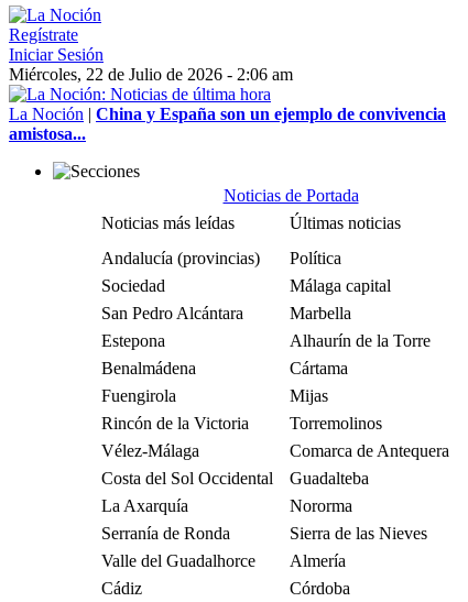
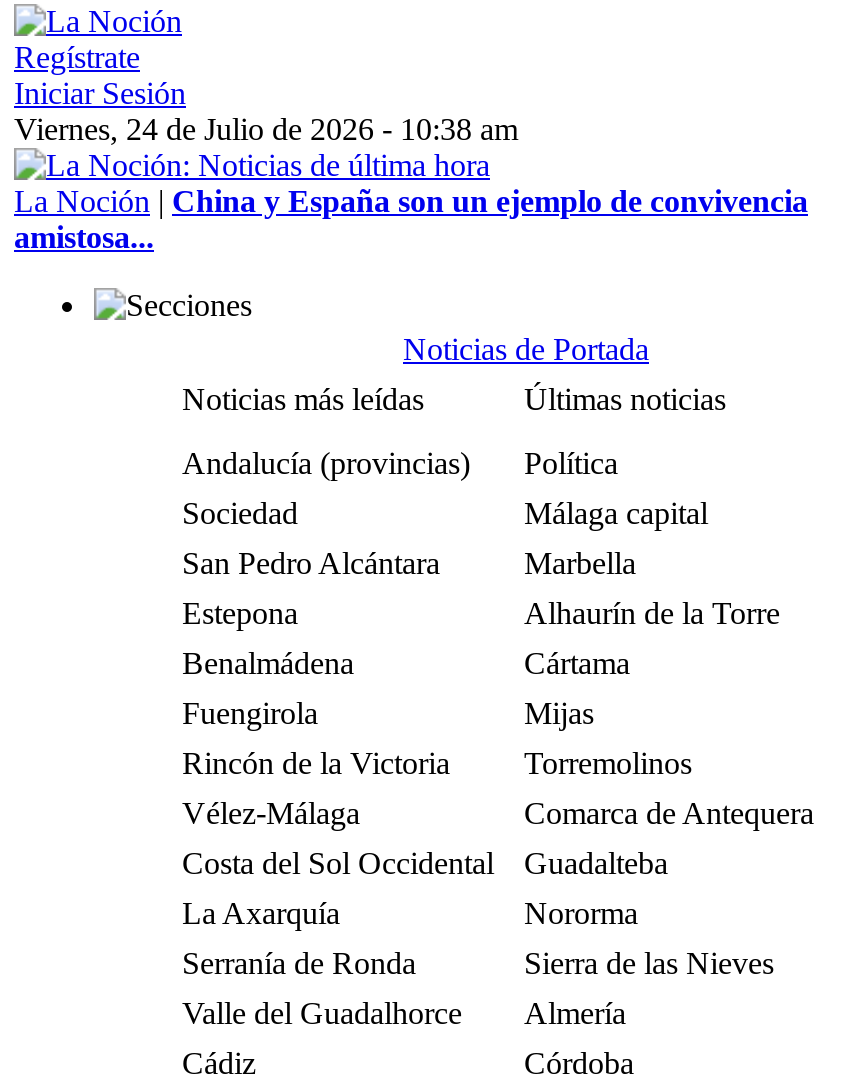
[9,65,293,84] Miércoles, 22 de Julio de 2026 - 2:06 am -> [14,112,518,146] Viernes, 24 de Julio de 2026 - 10:38 am

